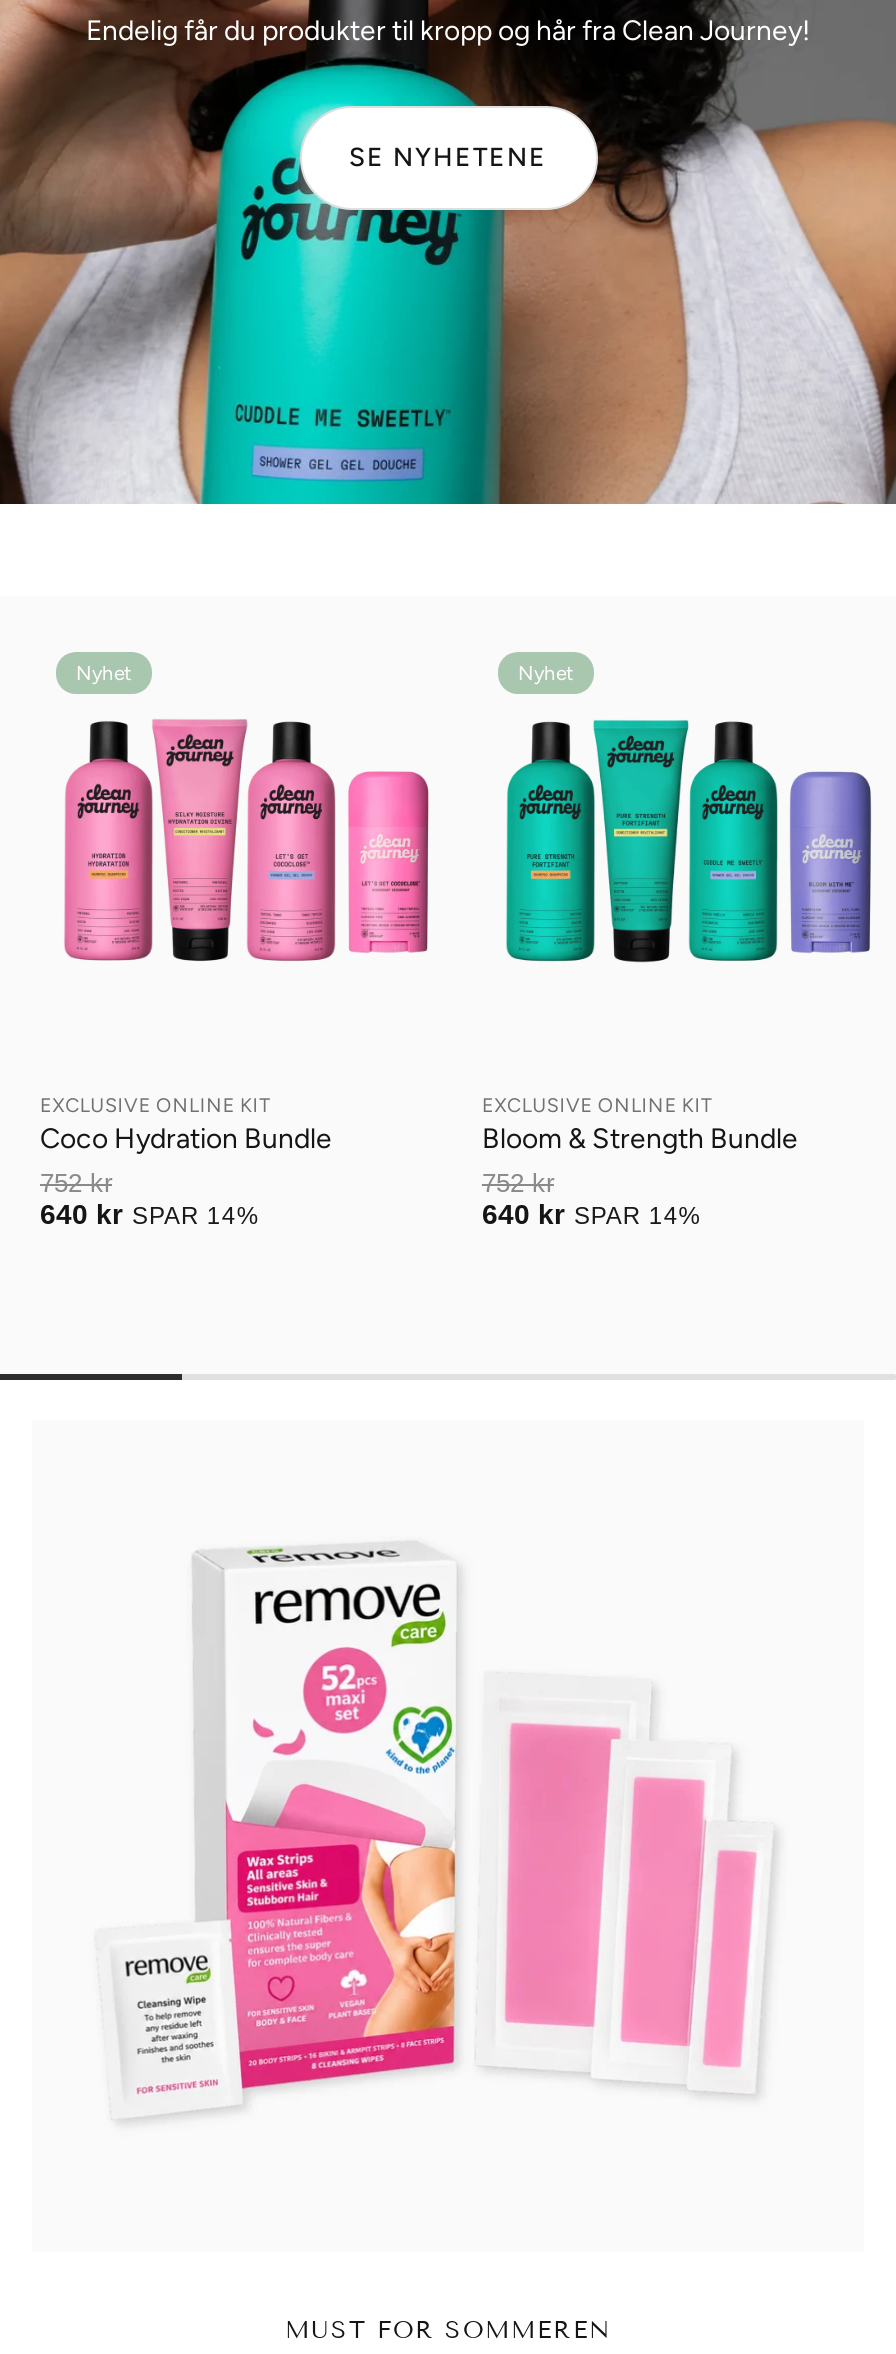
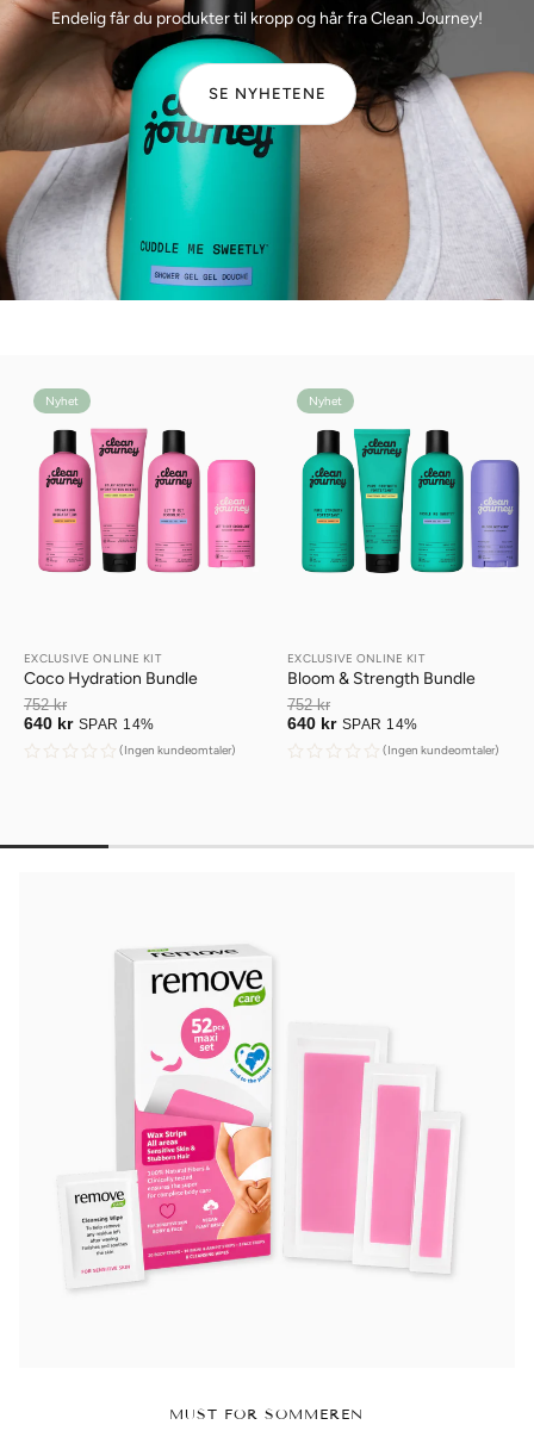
none -> [119,743,236,758] (Ingen kundeomtaler)
none -> [383,743,499,758] (Ingen kundeomtaler)

